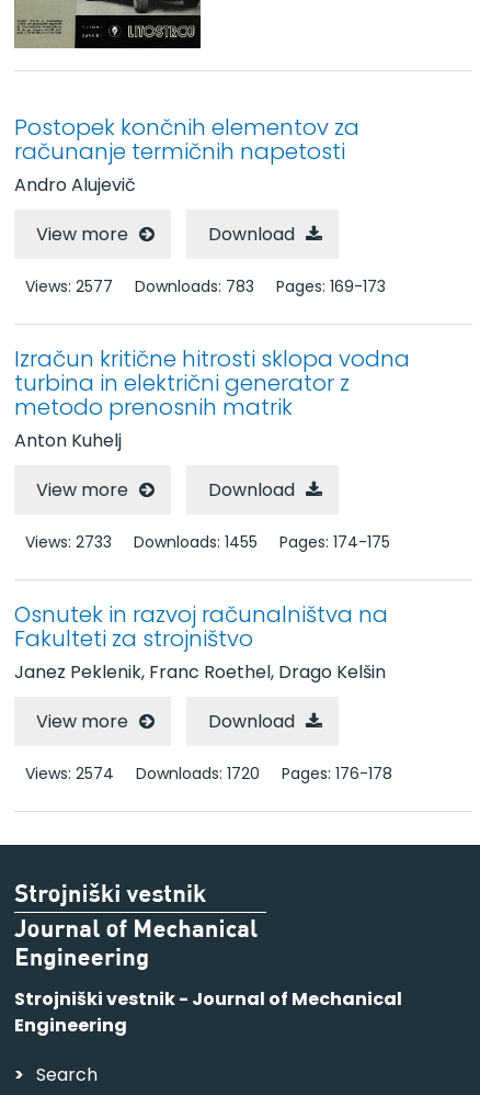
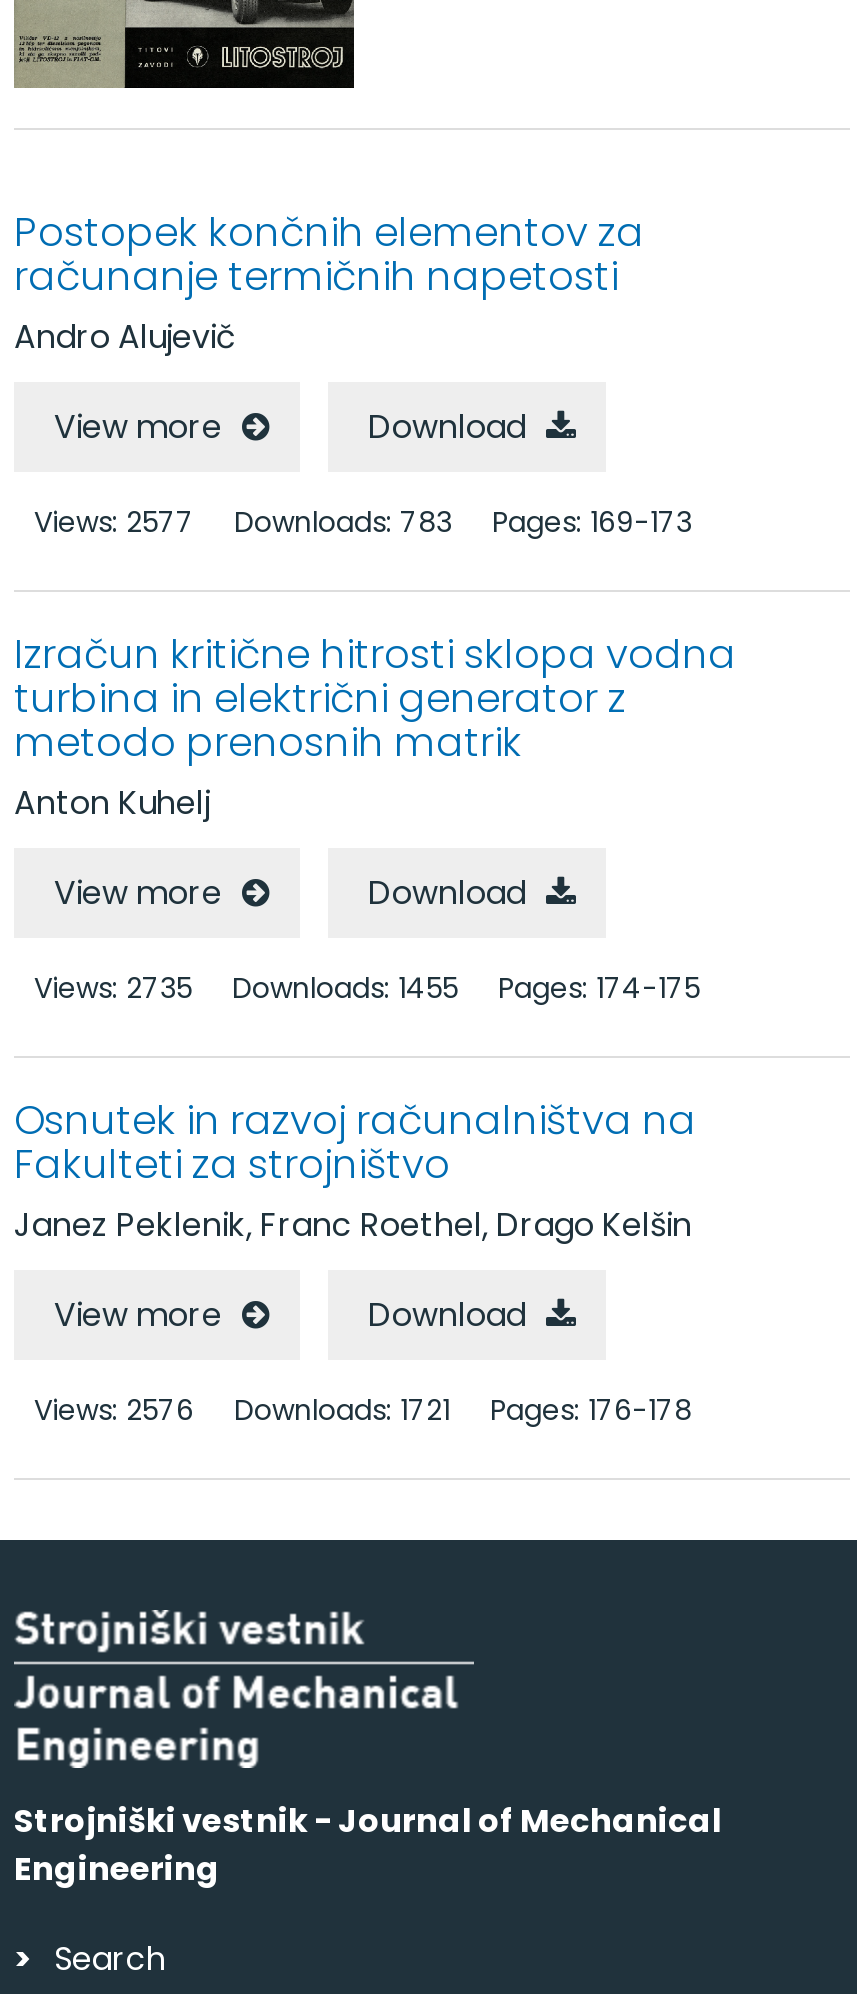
[25,531,390,553] Views: 2733 Downloads: 1455 Pages: 174-175 -> [34,968,700,1008] Views: 2735 Downloads: 1455 Pages: 174-175
[25,763,114,784] Views: 2574 -> [34,1390,194,1430] Views: 2576
[136,763,260,784] Downloads: 1720 -> [234,1390,450,1430] Downloads: 1721

